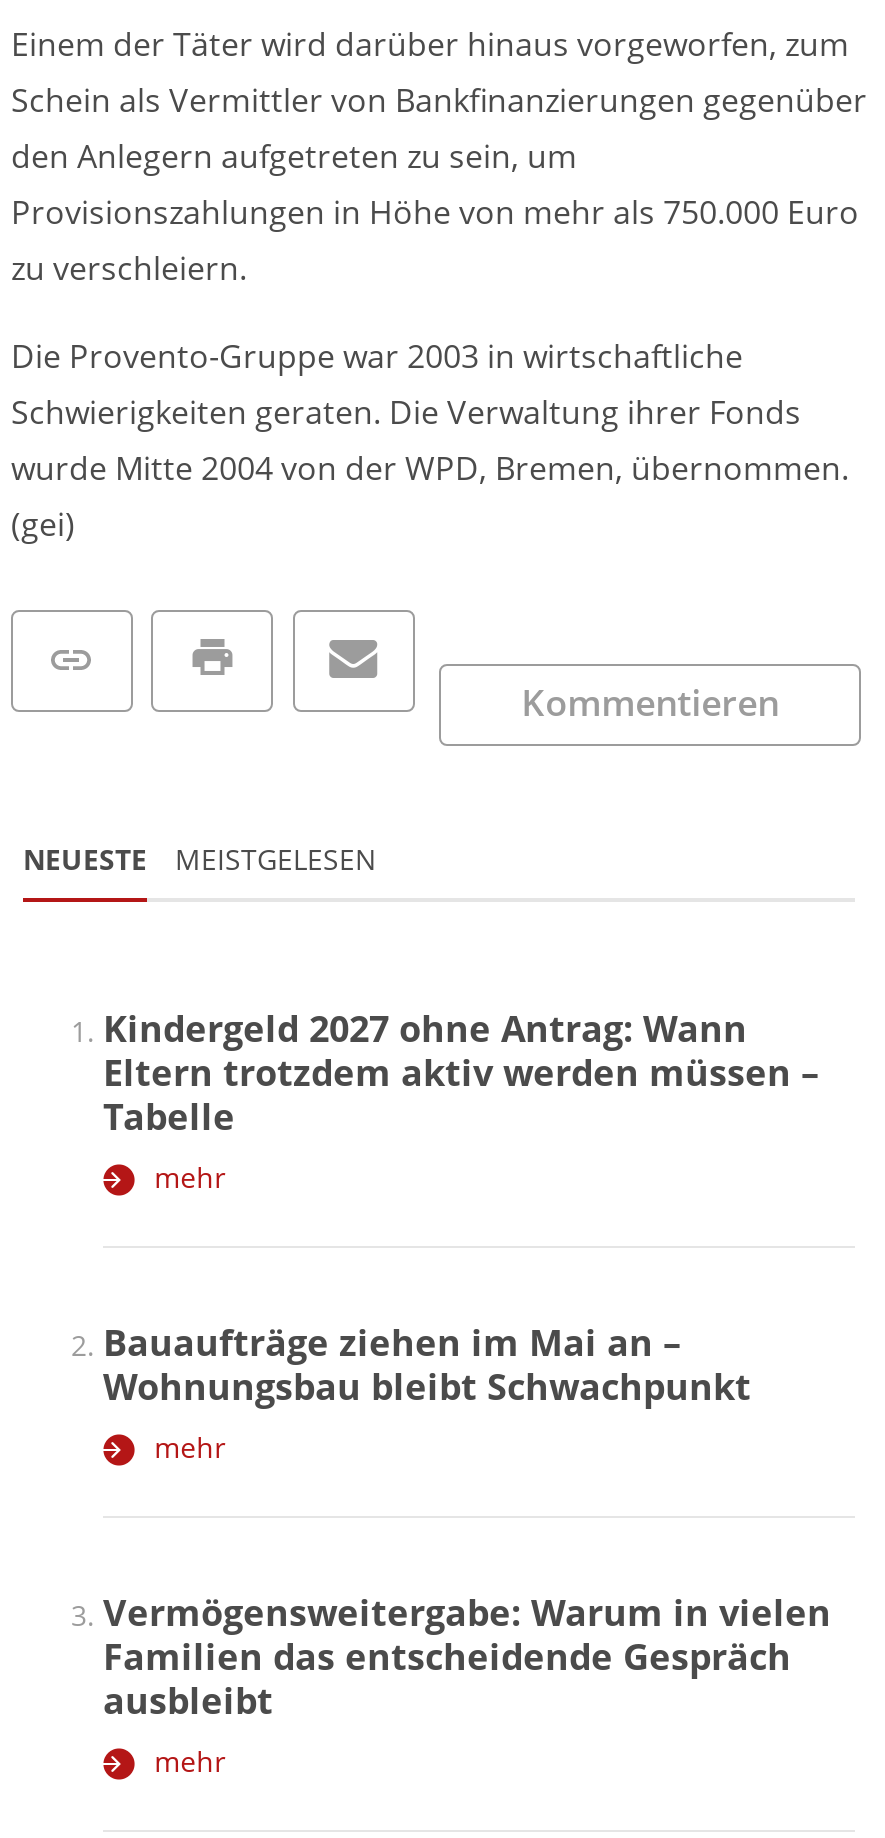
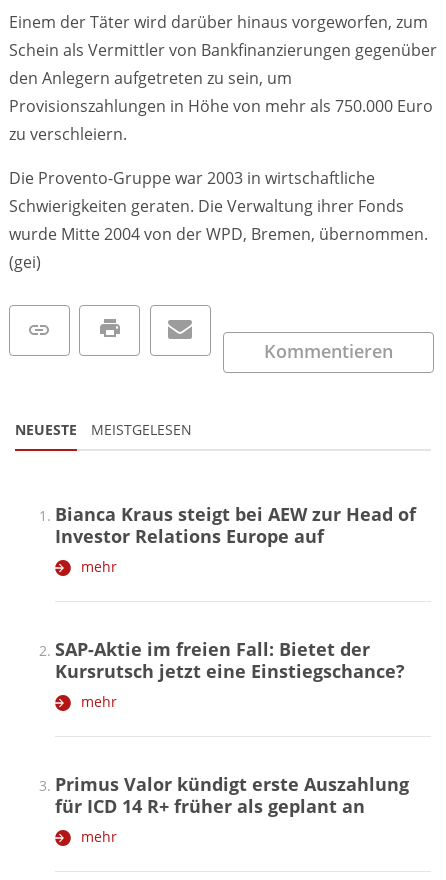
[103,1003,819,1139] Kindergeld 2027 ohne Antrag: Wann | Eltern trotzdem aktiv werden müssen – | Tabelle -> [55,502,416,548] Bianca Kraus steigt bei AEW zur Head of | Investor Relations Europe auf
[103,1317,751,1409] Bauaufträge ziehen im Mai an – | Wohnungsbau bleibt Schwachpunkt -> [55,637,405,683] SAP-Aktie im freien Fall: Bietet der | Kursrutsch jetzt eine Einstiegschance?
[103,1587,831,1723] Vermögensweitergabe: Warum in vielen | Familien das entscheidende Gespräch | ausbleibt -> [55,772,409,818] Primus Valor kündigt erste Auszahlung | für ICD 14 R+ früher als geplant an

